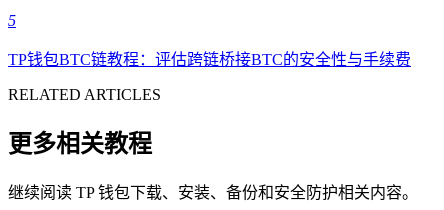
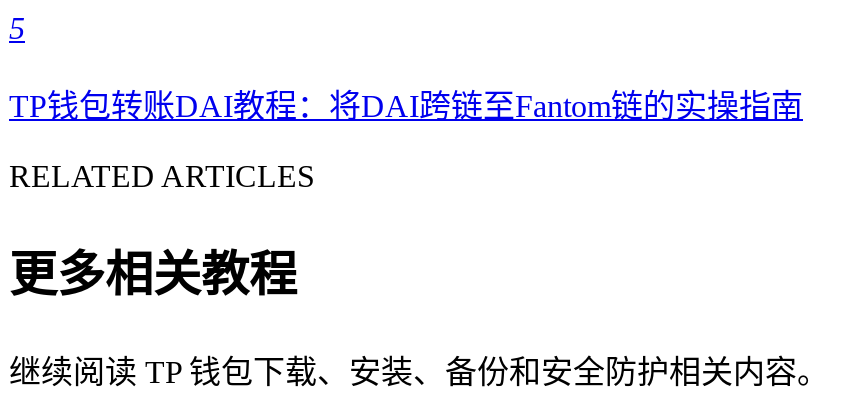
[8,51,411,68] TP钱包BTC链教程：评估跨链桥接BTC的安全性与手续费 -> [9,90,803,124] TP钱包转账DAI教程：将DAI跨链至Fantom链的实操指南

